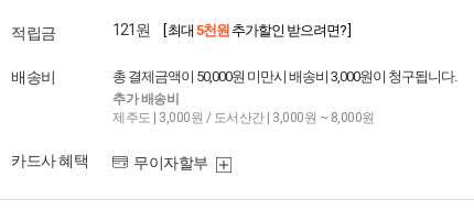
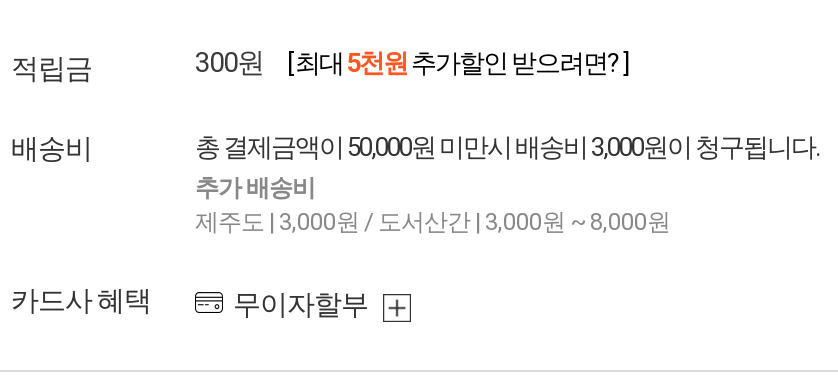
[112,21,351,38] 121원 [ 최대 5천원 추가할인 받으려면? ] -> [195,46,627,78] 300원 [ 최대 5천원 추가할인 받으려면? ]

